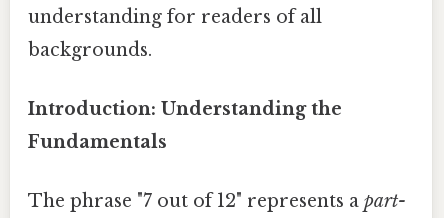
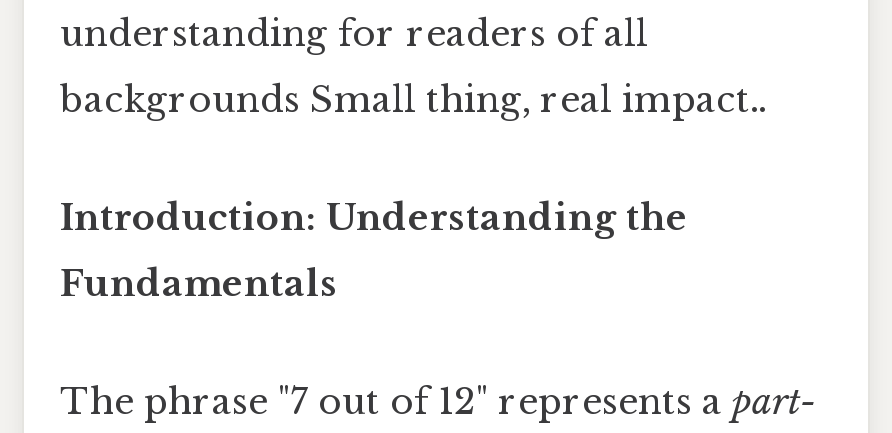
[28,39,152,61] backgrounds. -> [60,78,766,122] backgrounds Small thing, real impact..

